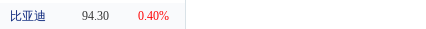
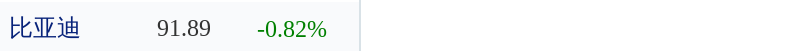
[82,9,109,23] 94.30 -> [157,14,211,42] 91.89
[138,9,169,23] 0.40% -> [257,14,327,42] -0.82%

